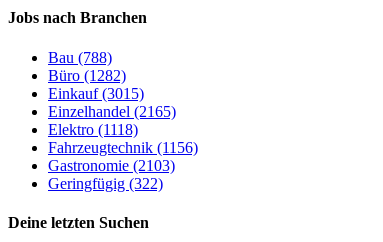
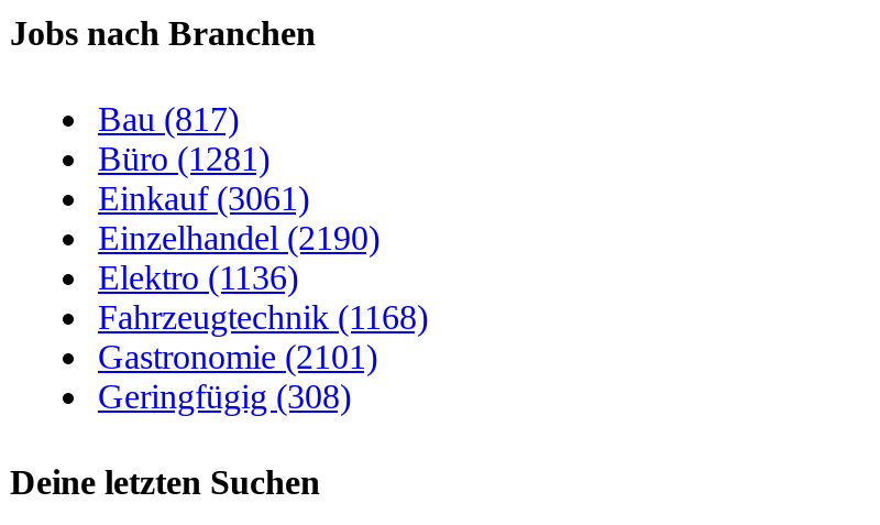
[48,49,112,66] Bau (788) -> [98,100,239,138] Bau (817)
[48,67,126,84] Büro (1282) -> [98,140,269,177] Büro (1281)
[48,85,144,102] Einkauf (3015) -> [98,180,309,217] Einkauf (3061)
[48,103,176,120] Einzelhandel (2165) -> [98,219,380,257] Einzelhandel (2190)
[48,121,138,138] Elektro (1118) -> [98,259,298,296] Elektro (1136)
[48,139,198,156] Fahrzeugtechnik (1156) -> [98,298,428,336] Fahrzeugtechnik (1168)
[48,157,175,174] Gastronomie (2103) -> [98,338,377,376] Gastronomie (2101)
[48,175,163,192] Geringfügig (322) -> [98,378,351,415] Geringfügig (308)

